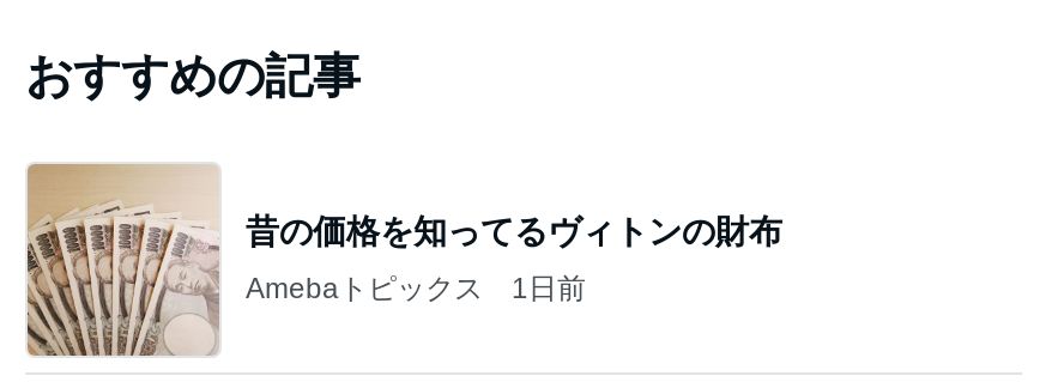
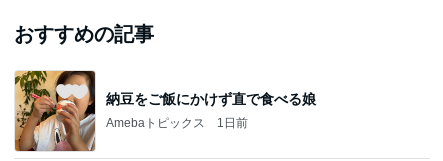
[25,162,782,358] [image] | 昔の価格を知ってるヴィトンの財布 -> [15,70,316,152] [image] | 納豆をご飯にかけず直で食べる娘

